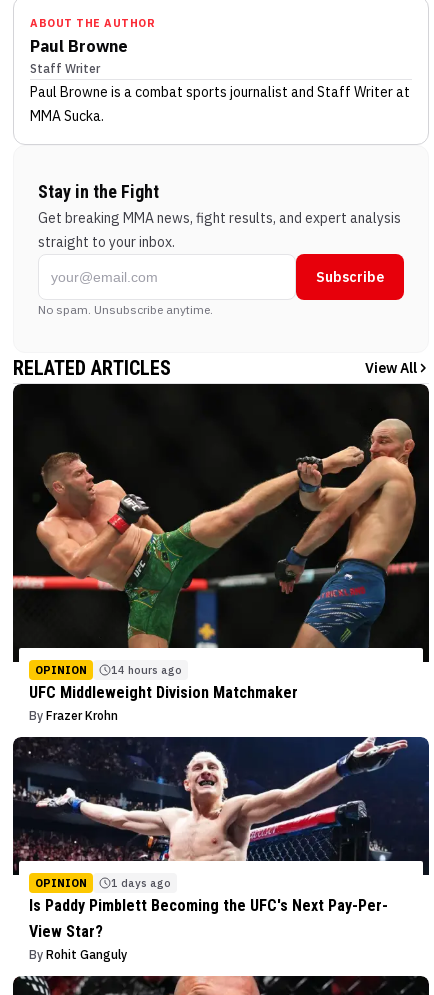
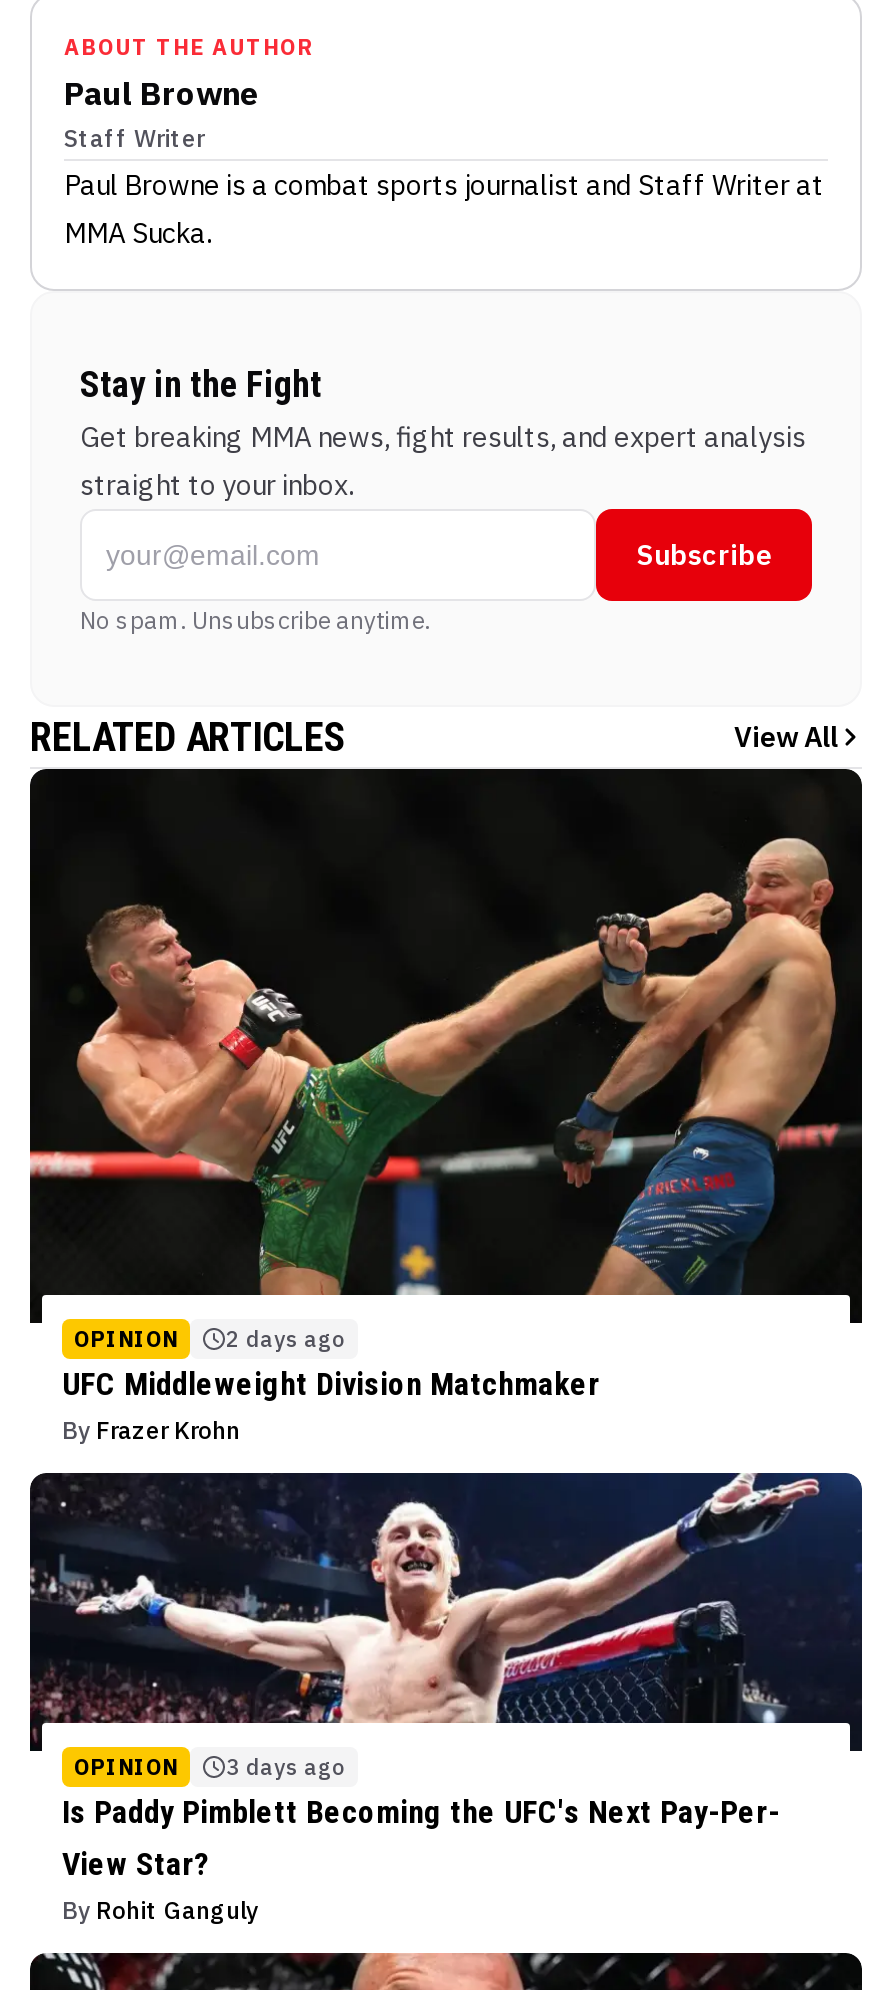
[35,663,182,677] OPINION 14 hours ago -> [74,1325,346,1353] OPINION 2 days ago
[35,876,171,890] OPINION 1 days ago -> [74,1752,346,1780] OPINION 3 days ago

